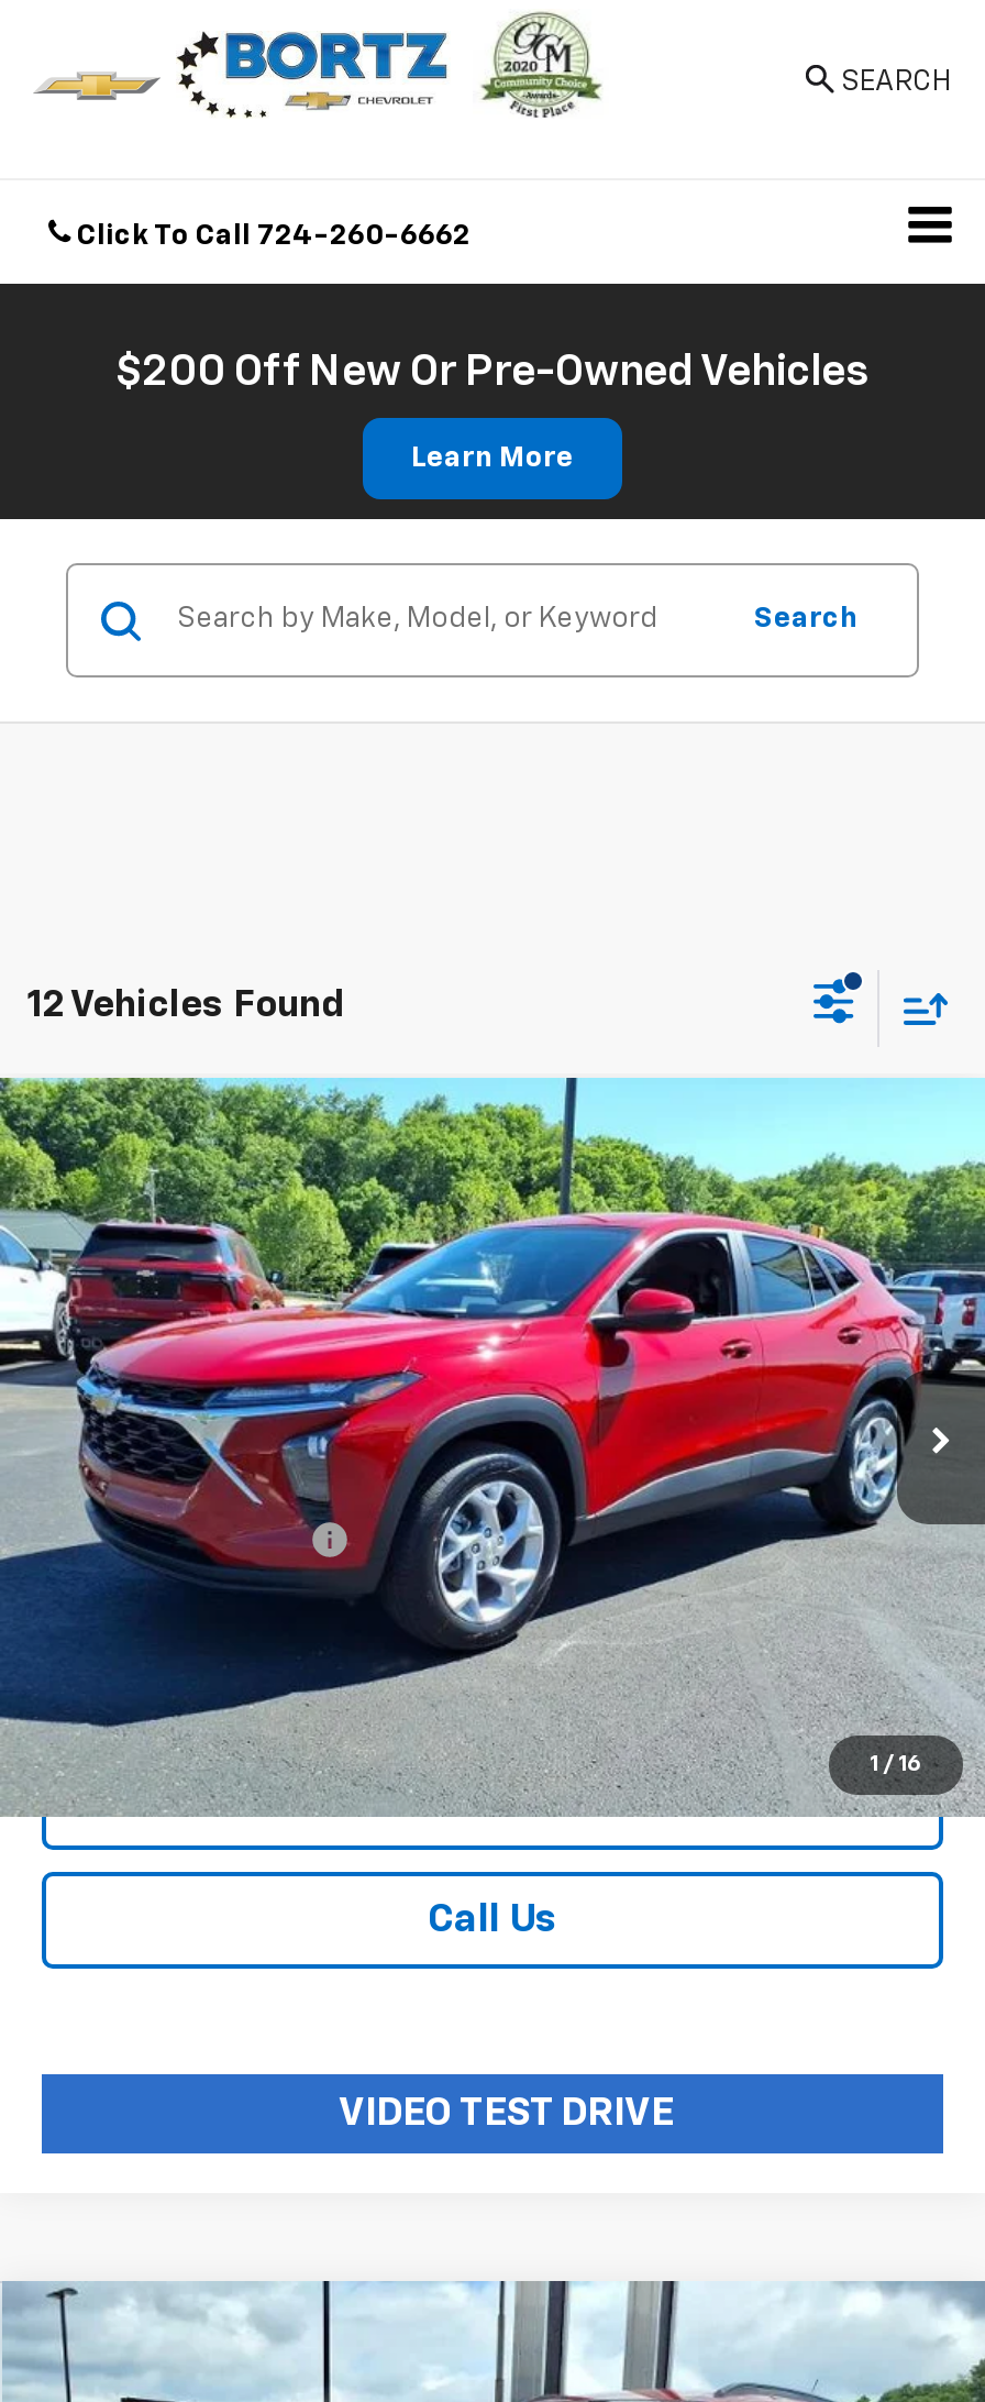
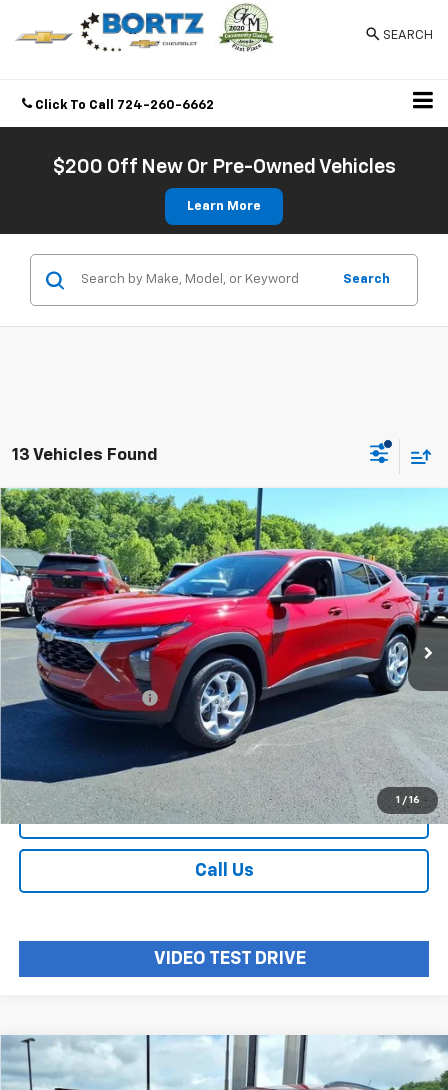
[26,987,345,1024] 12 Vehicles Found -> [12,447,158,464] 13 Vehicles Found

